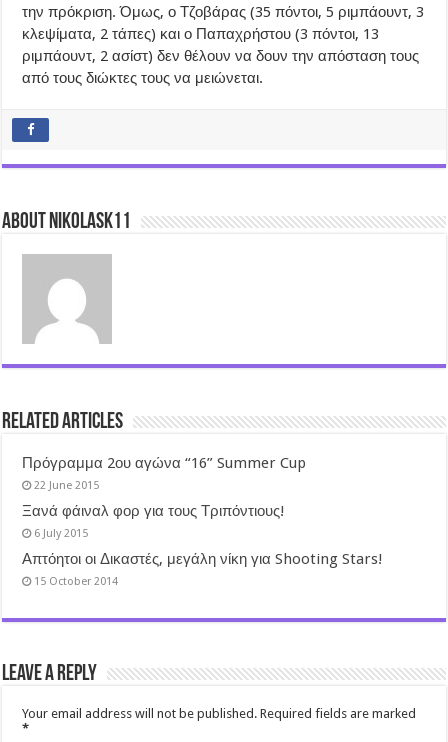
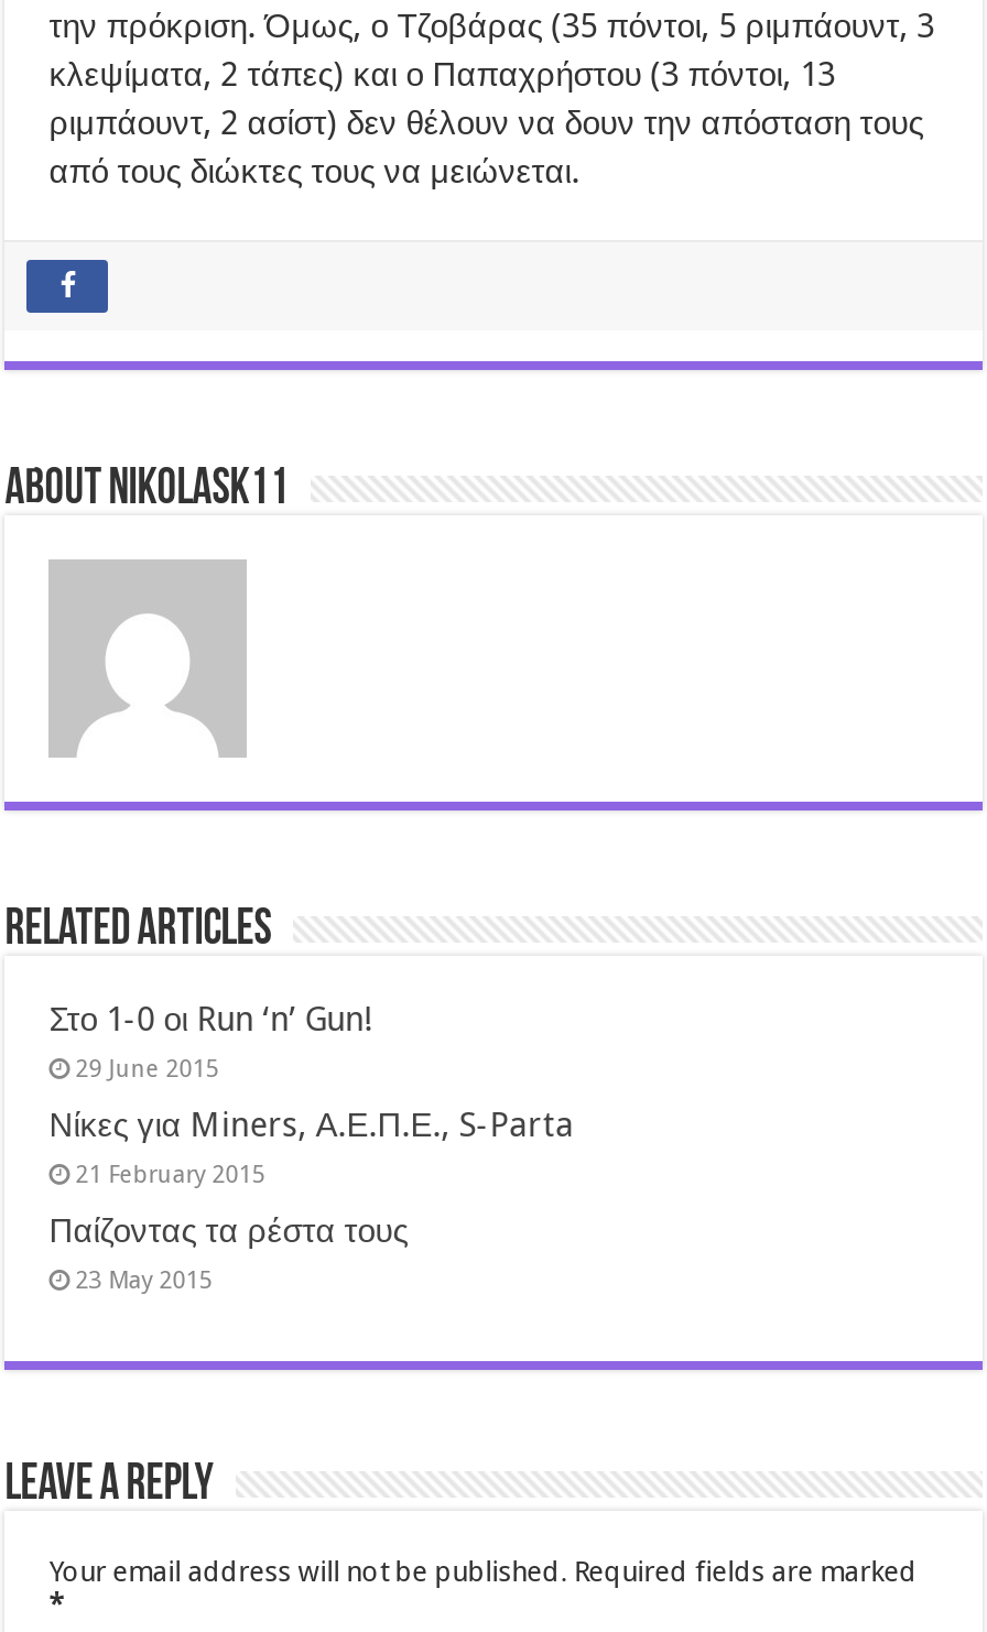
[22,454,306,492] Πρόγραμμα 2ου αγώνα “16” Summer Cup | 22 June 2015 -> [49,1000,375,1084] Στο 1-0 οι Run ‘n’ Gun! | 29 June 2015
[22,502,285,540] Ξανά φάιναλ φορ για τους Τριπόντιους! | 6 July 2015 -> [49,1106,573,1189] Νίκες για Miners, Α.Ε.Π.Ε., S-Parta | 21 February 2015
[22,550,383,588] Απτόητοι οι Δικαστές, μεγάλη νίκη για Shooting Stars! | 15 October 2014 -> [49,1211,408,1295] Παίζοντας τα ρέστα τους | 23 May 2015

